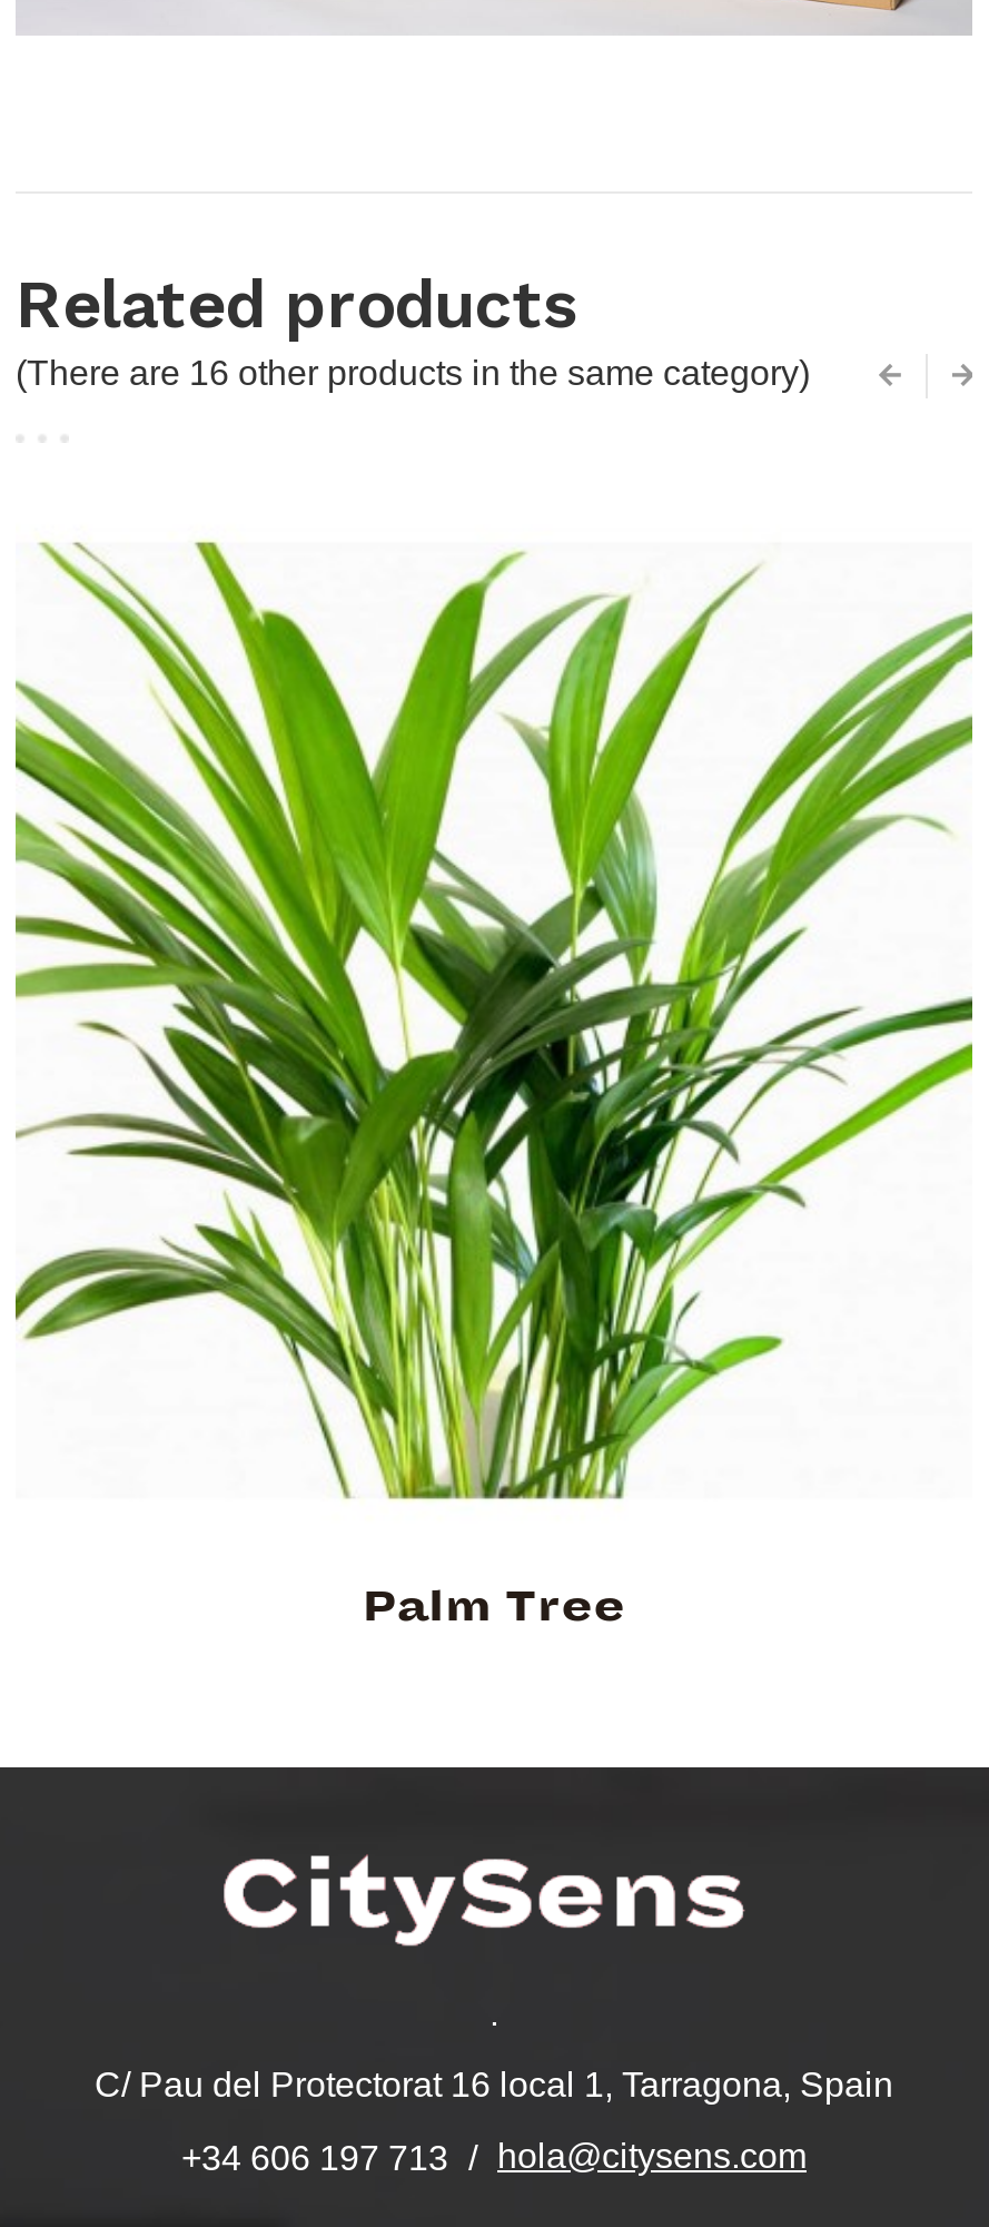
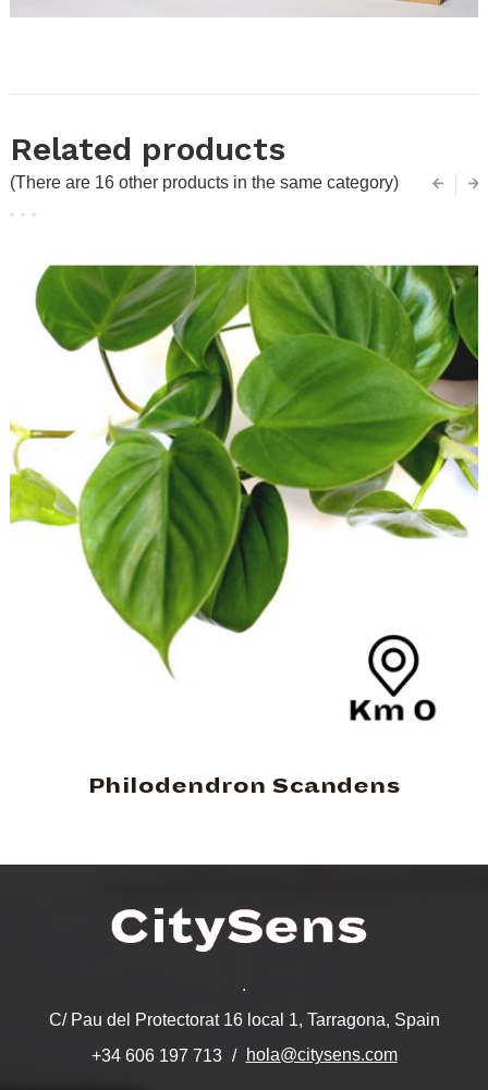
[13,541,975,1630] [image] | Palm Tree -> [9,264,479,797] [image] | Philodendron Scandens

